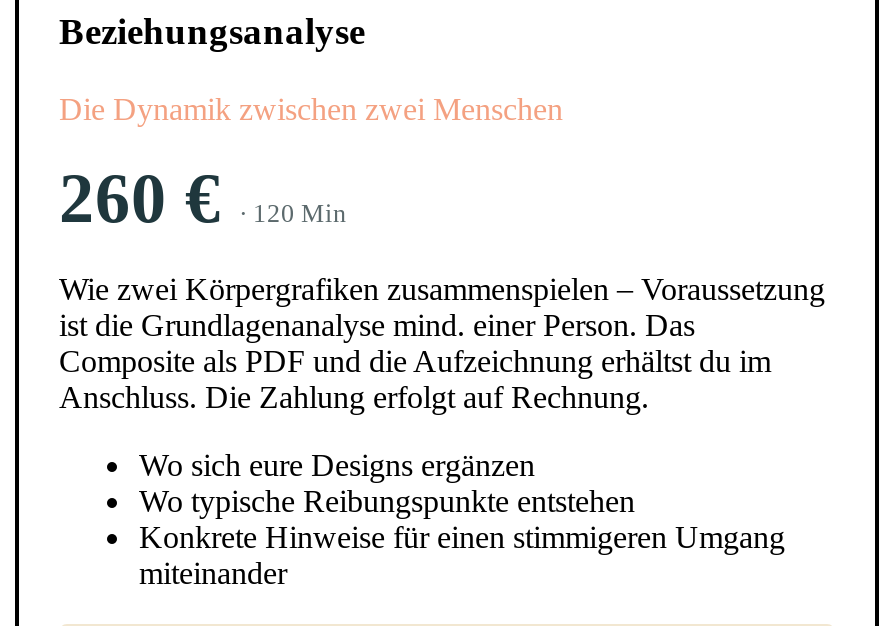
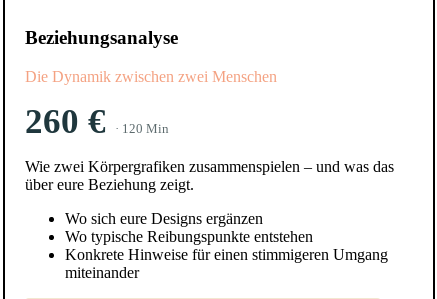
[59,272,825,414] Wie zwei Körpergrafiken zusammenspielen – Voraussetzung | ist die Grundlagenanalyse mind. einer Person. Das | Composite als PDF und die Aufzeichnung erhältst du im | Anschluss. Die Zahlung erfolgt auf Rechnung. -> [25,158,394,193] Wie zwei Körpergrafiken zusammenspielen – und was das | über eure Beziehung zeigt.

